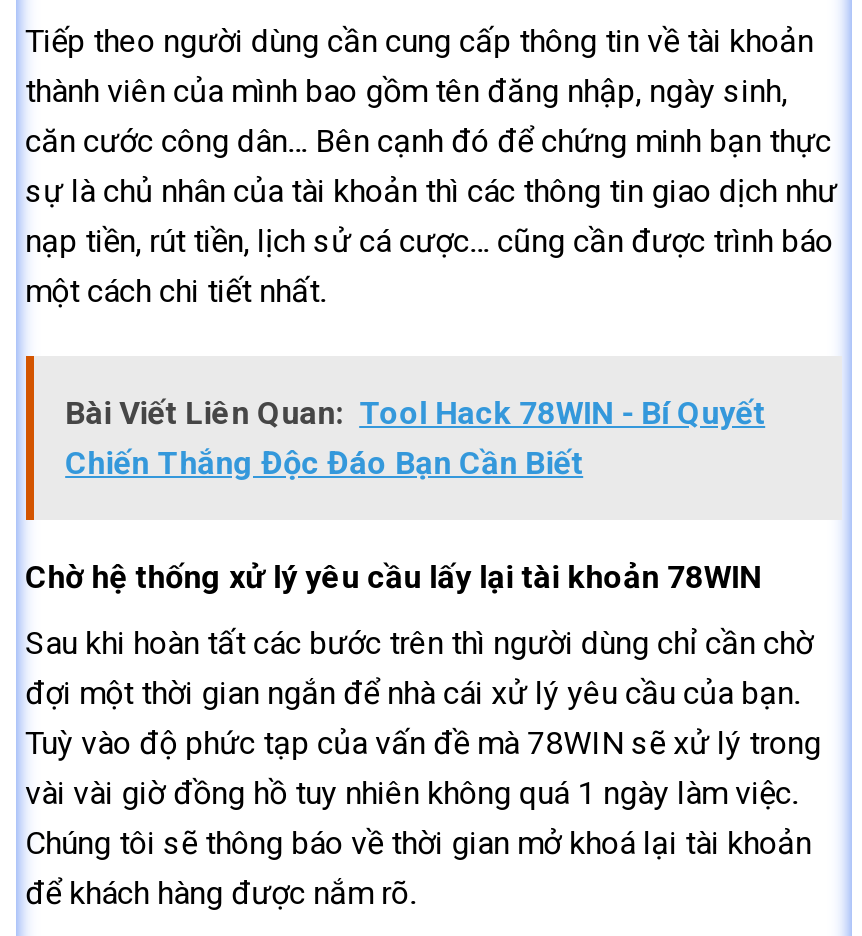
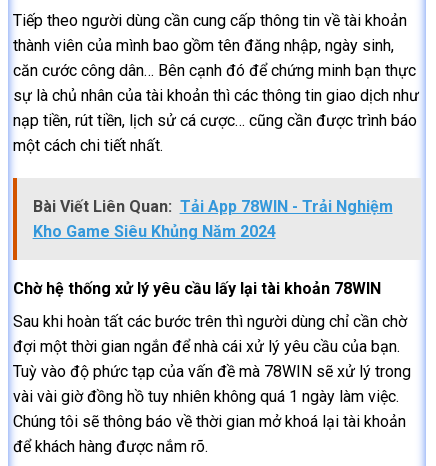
[65,395,765,483] Bài Viết Liên Quan: Tool Hack 78WIN - Bí Quyết | Chiến Thắng Độc Đáo Bạn Cần Biết -> [33,197,393,241] Bài Viết Liên Quan: Tải App 78WIN - Trải Nghiệm | Kho Game Siêu Khủng Năm 2024

